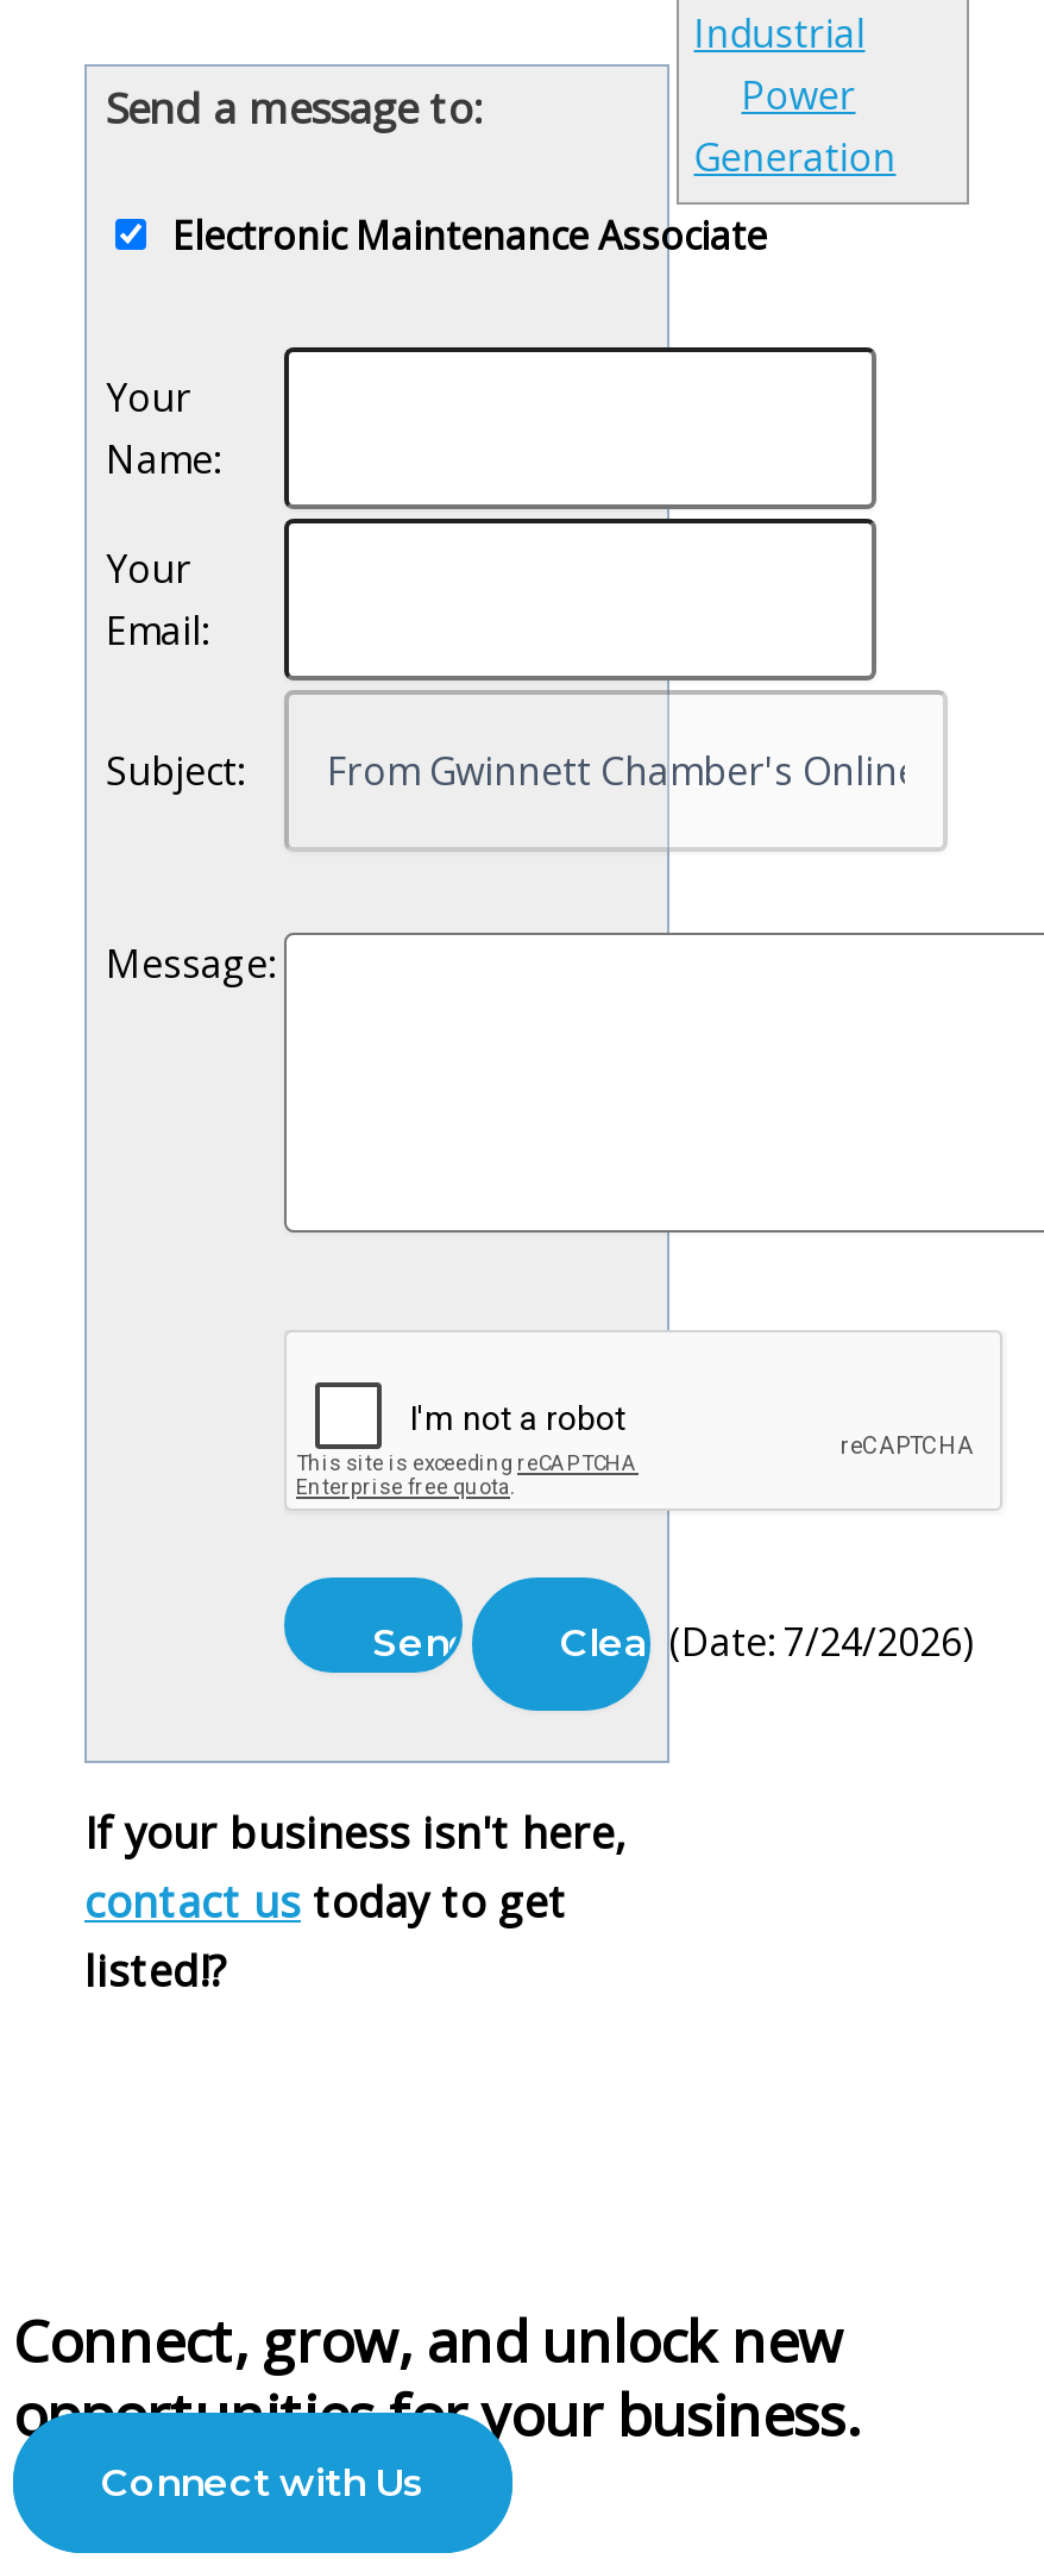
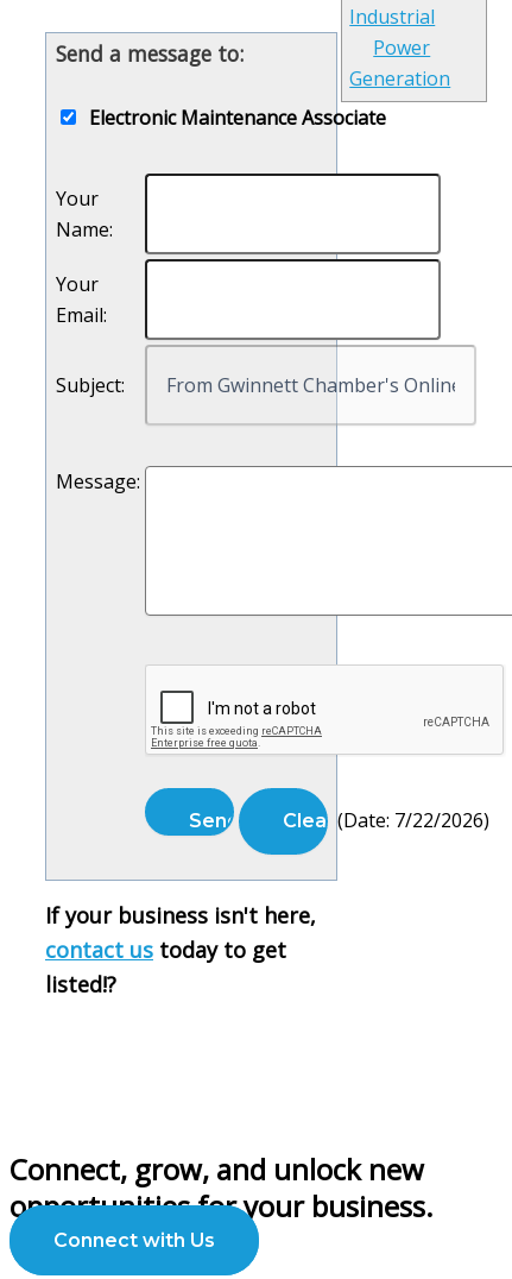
[650,1617,974,1669] (Date: 7/24/2026) -> [328,808,489,834] (Date: 7/22/2026)

